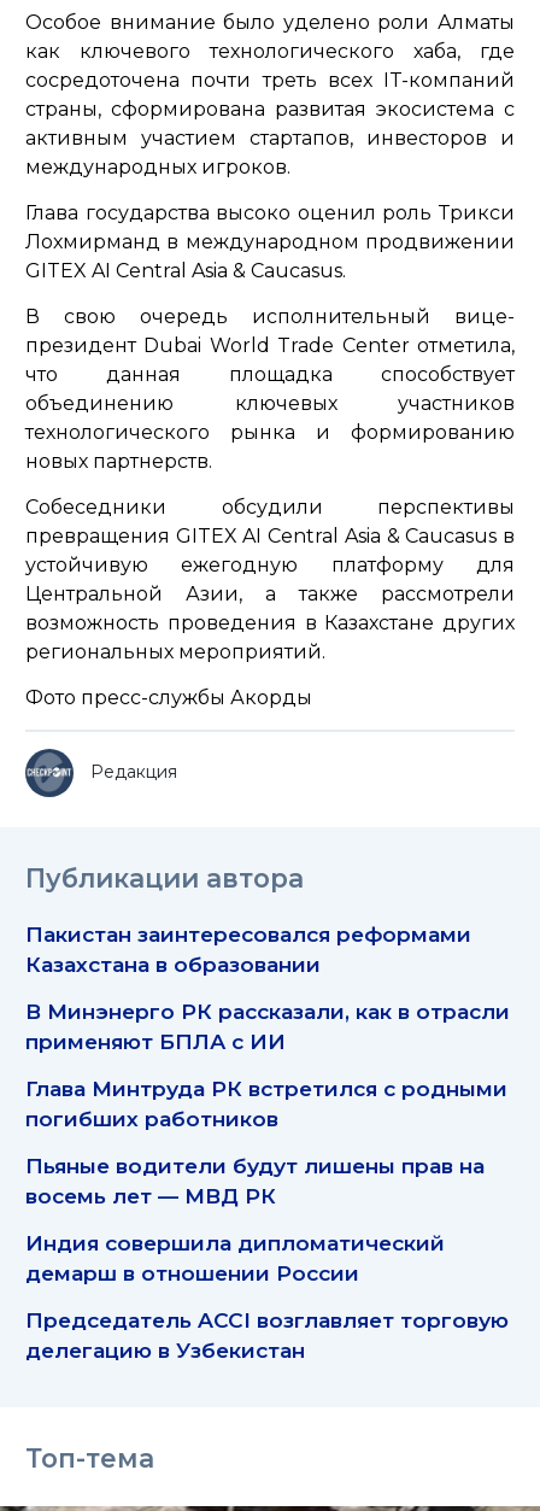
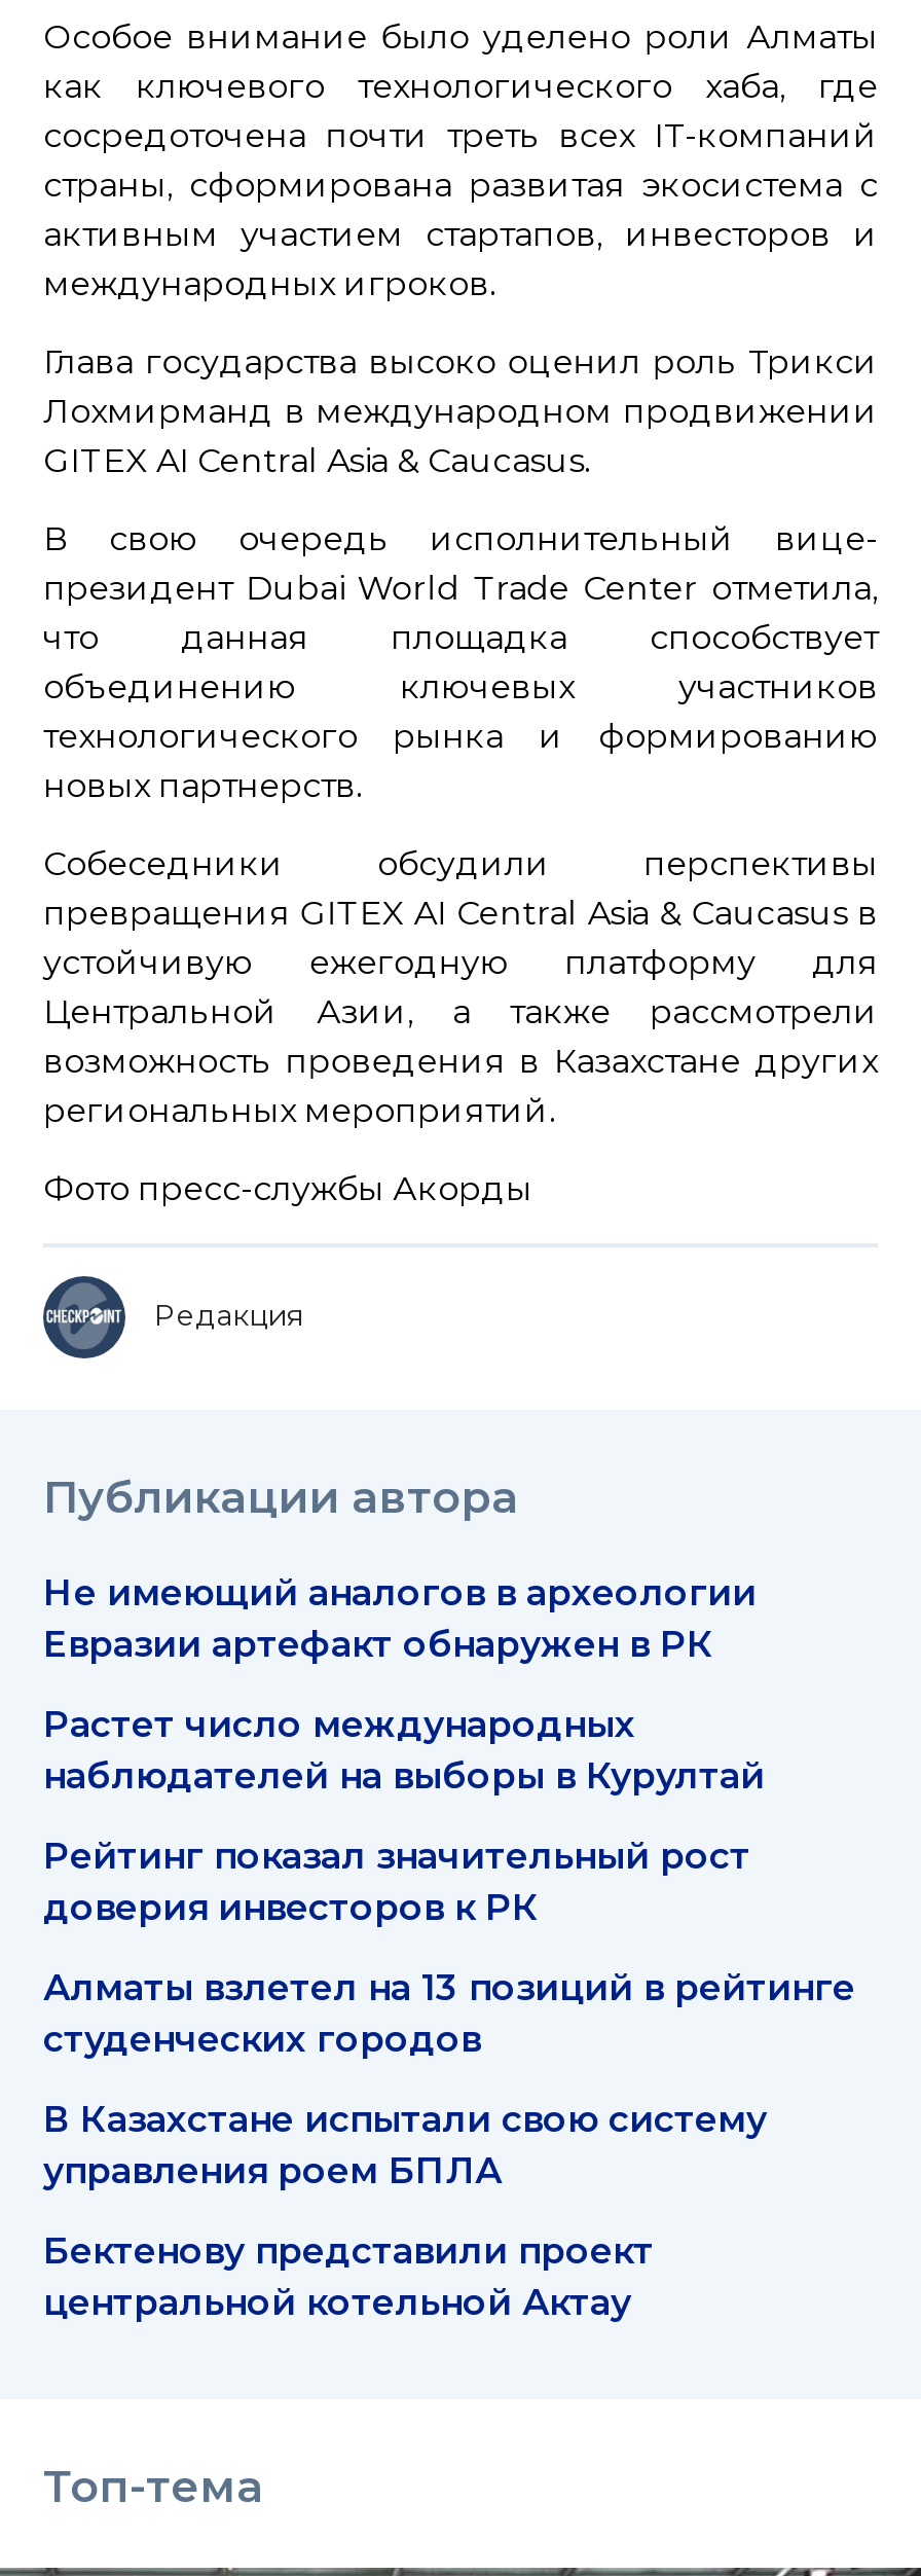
[25,921,471,977] Пакистан заинтересовался реформами | Казахстана в образовании -> [43,1570,757,1665] Не имеющий аналогов в археологии | Евразии артефакт обнаружен в РК
[25,999,510,1054] В Минэнерго РК рассказали, как в отрасли | применяют БПЛА с ИИ -> [43,1702,765,1797] Растет число международных | наблюдателей на выборы в Курултай
[25,1076,507,1131] Глава Минтруда РК встретился с родными | погибших работников -> [43,1834,750,1928] Рейтинг показал значительный рост | доверия инвесторов к РК
[25,1153,485,1208] Пьяные водители будут лишены прав на | восемь лет — МВД РК -> [43,1965,855,2060] Алматы взлетел на 13 позиций в рейтинге | студенческих городов
[25,1230,445,1286] Индия совершила дипломатический | демарш в отношении России -> [43,2097,767,2192] В Казахстане испытали свою систему | управления роем БПЛА
[25,1307,509,1363] Председатель ACCI возглавляет торговую | делегацию в Узбекистан -> [43,2229,654,2323] Бектенову представили проект | центральной котельной Актау

